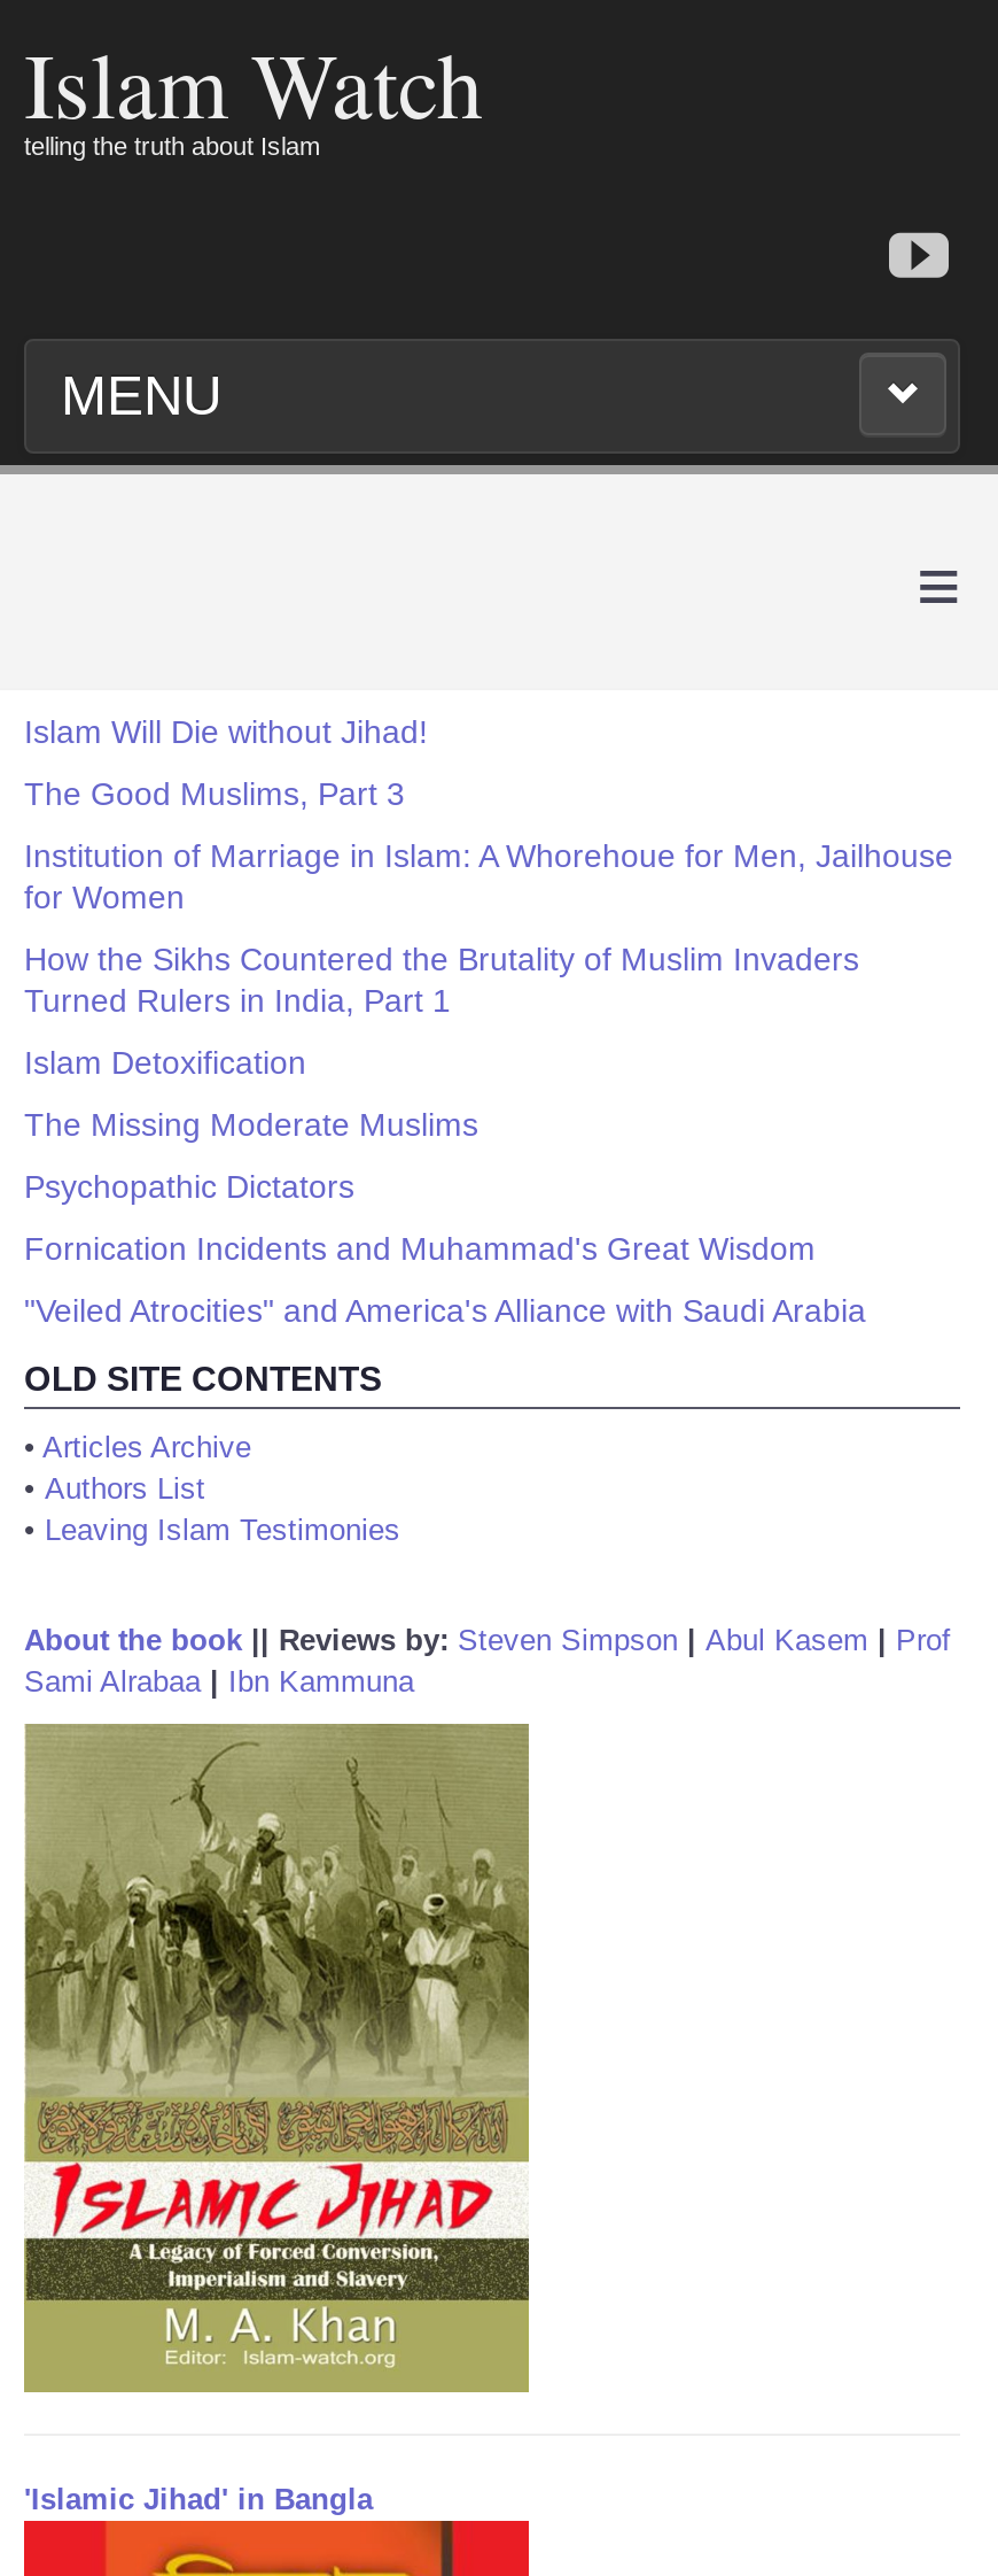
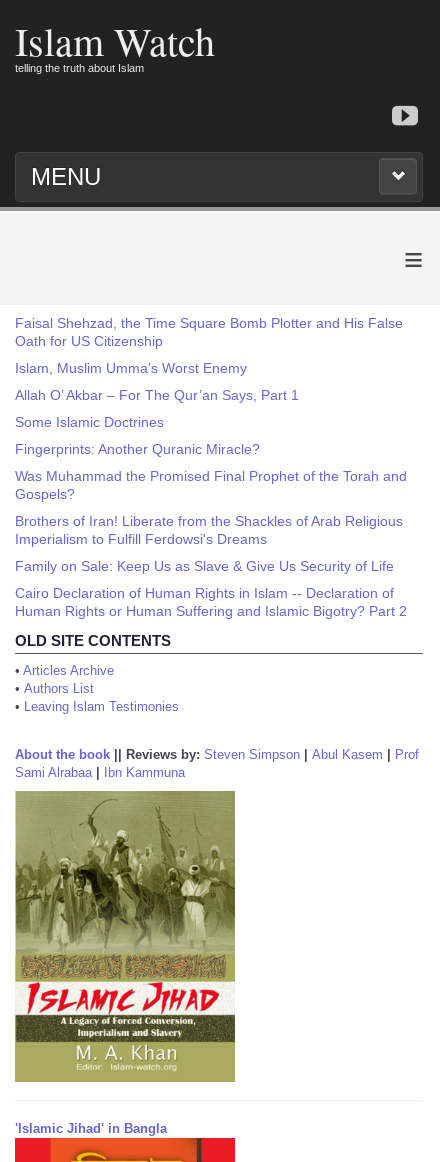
[24,713,428,750] Islam Will Die without Jihad! -> [15,315,403,349] Faisal Shehzad, the Time Square Bomb Plotter and His False | Oath for US Citizenship
[24,775,405,812] The Good Muslims, Part 3 -> [15,360,247,376] Islam, Muslim Umma’s Worst Enemy
[24,837,953,915] Institution of Marriage in Islam: A Whorehoue for Men, Jailhouse | for Women -> [15,387,299,403] Allah O’ Akbar – For The Qur’an Says, Part 1
[24,941,859,1019] How the Sikhs Countered the Brutality of Muslim Invaders | Turned Rulers in India, Part 1 -> [15,414,164,430] Some Islamic Doctrines
[24,1044,306,1081] Islam Detoxification -> [15,441,260,457] Fingerprints: Another Quranic Miracle?
[24,1106,478,1143] The Missing Moderate Muslims -> [15,468,407,502] Was Muhammad the Promised Final Prophet of the Torah and | Gospels?
[24,1168,354,1205] Psychopathic Dictators -> [15,513,403,547] Brothers of Iran! Liberate from the Shackles of Arab Religious | Imperialism to Fulfill Ferdowsi's Dreams
[24,1230,816,1267] Fornication Incidents and Muhammad's Great Wisdom -> [15,558,394,574] Family on Sale: Keep Us as Slave & Give Us Security of Life
[24,1292,866,1329] "Veiled Atrocities" and America's Alliance with Saudi Arabia -> [15,585,407,619] Cairo Declaration of Human Rights in Islam -- Declaration of | Human Rights or Human Suffering and Islamic Bigotry? Part 2

